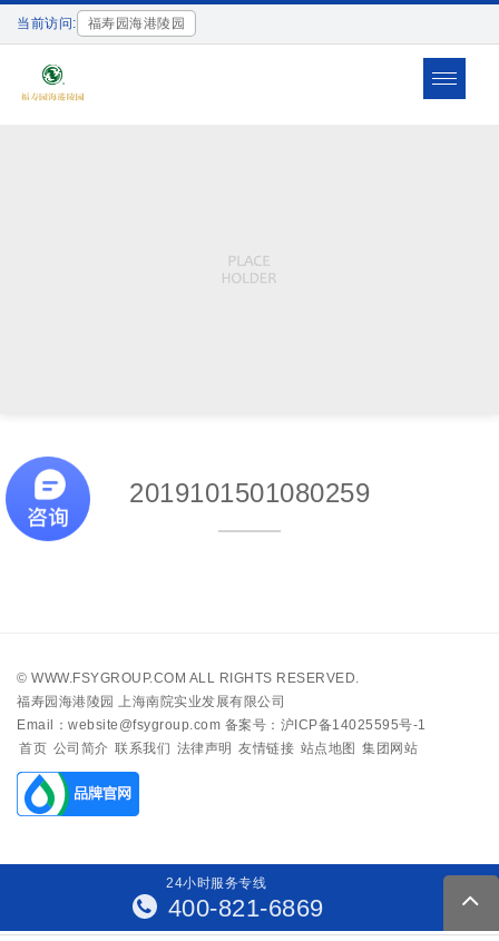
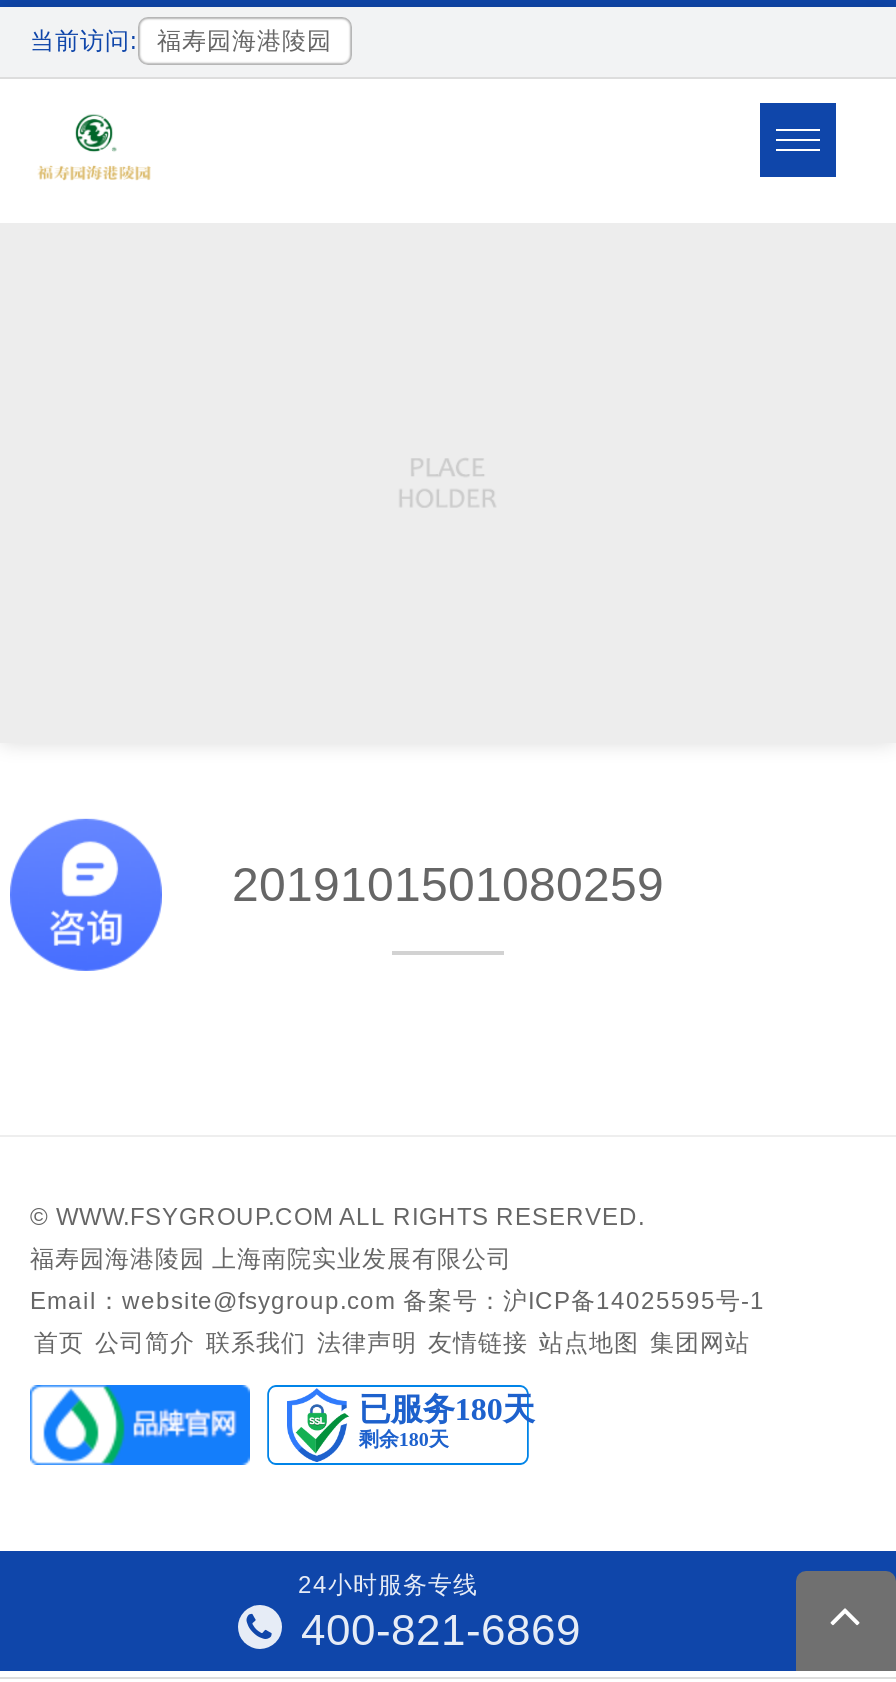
none -> [264,1383,536,1467] [image]

